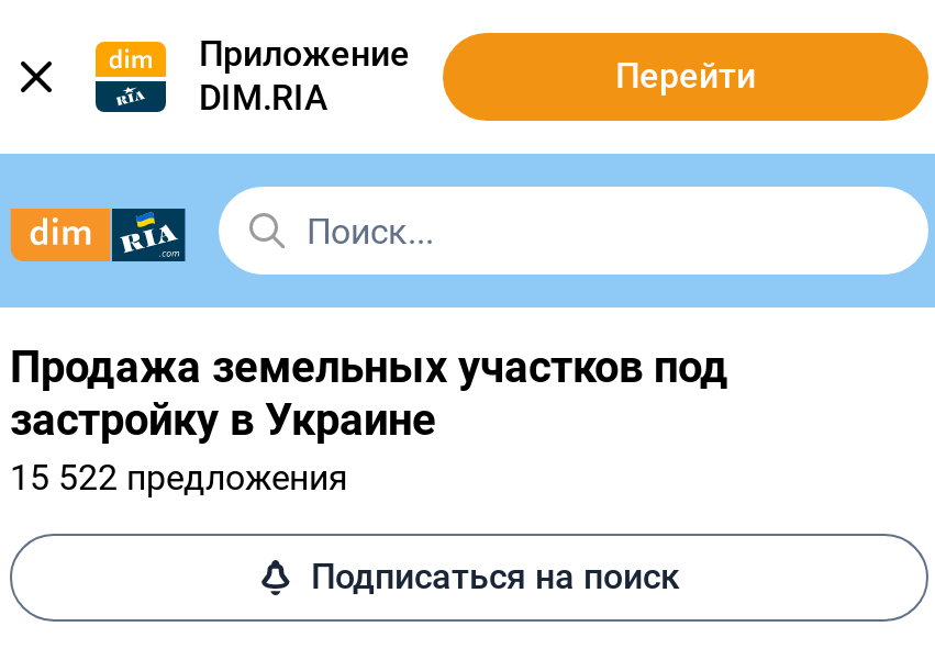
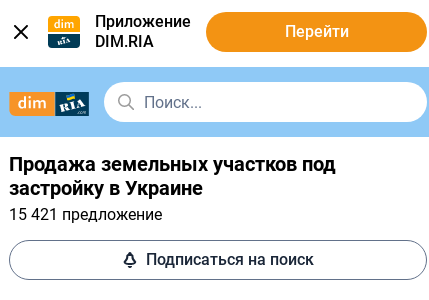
[10,457,348,499] 15 522 предложения -> [9,205,162,224] 15 421 предложение

